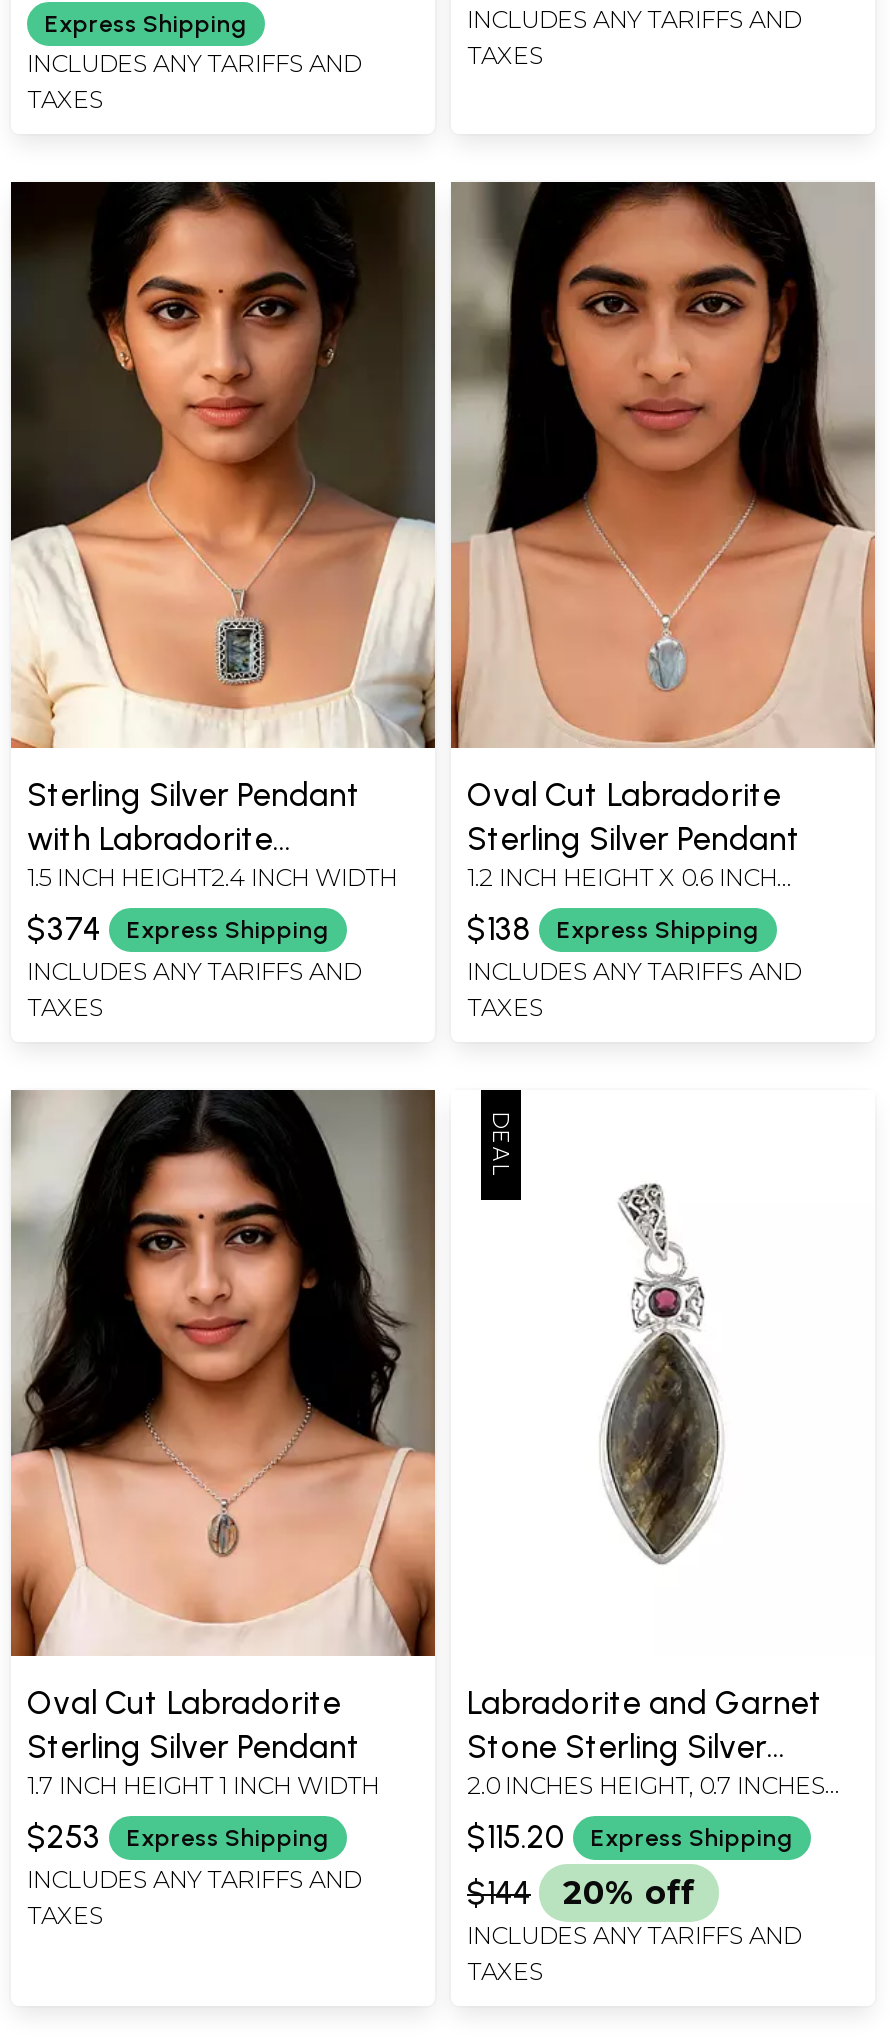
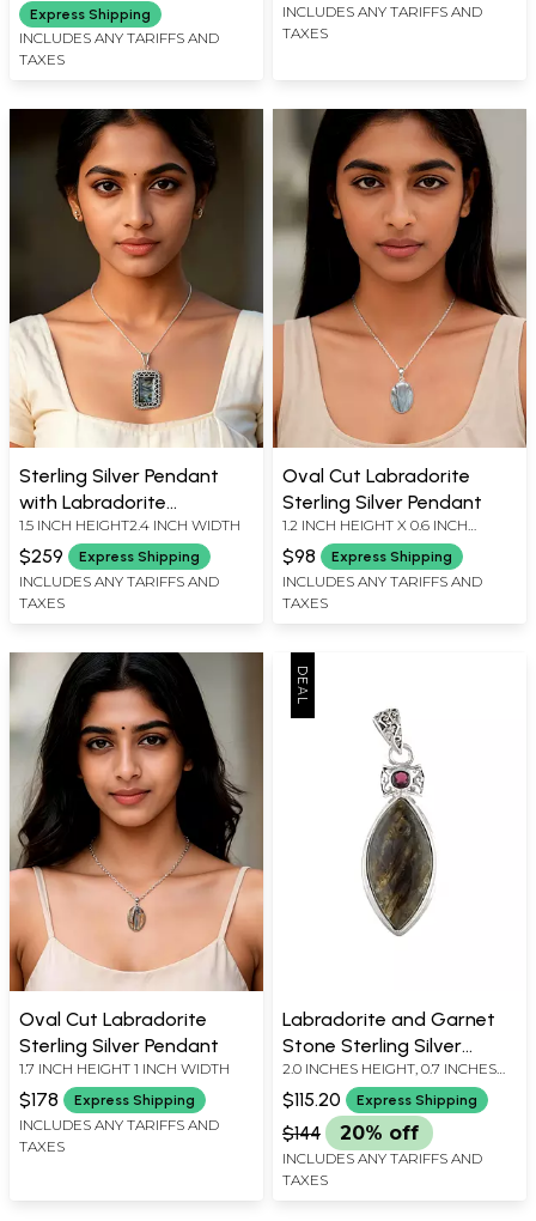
[27,910,329,948] $374 Express Shipping -> [19,545,200,567] $259 Express Shipping
[467,910,759,948] $138 Express Shipping -> [282,545,452,567] $98 Express Shipping
[27,1817,329,1855] $253 Express Shipping -> [19,1088,195,1110] $178 Express Shipping

